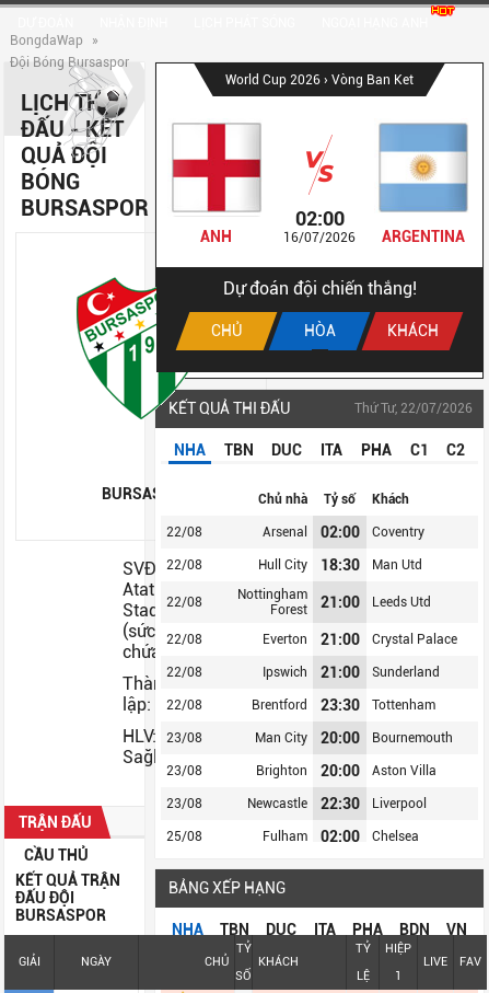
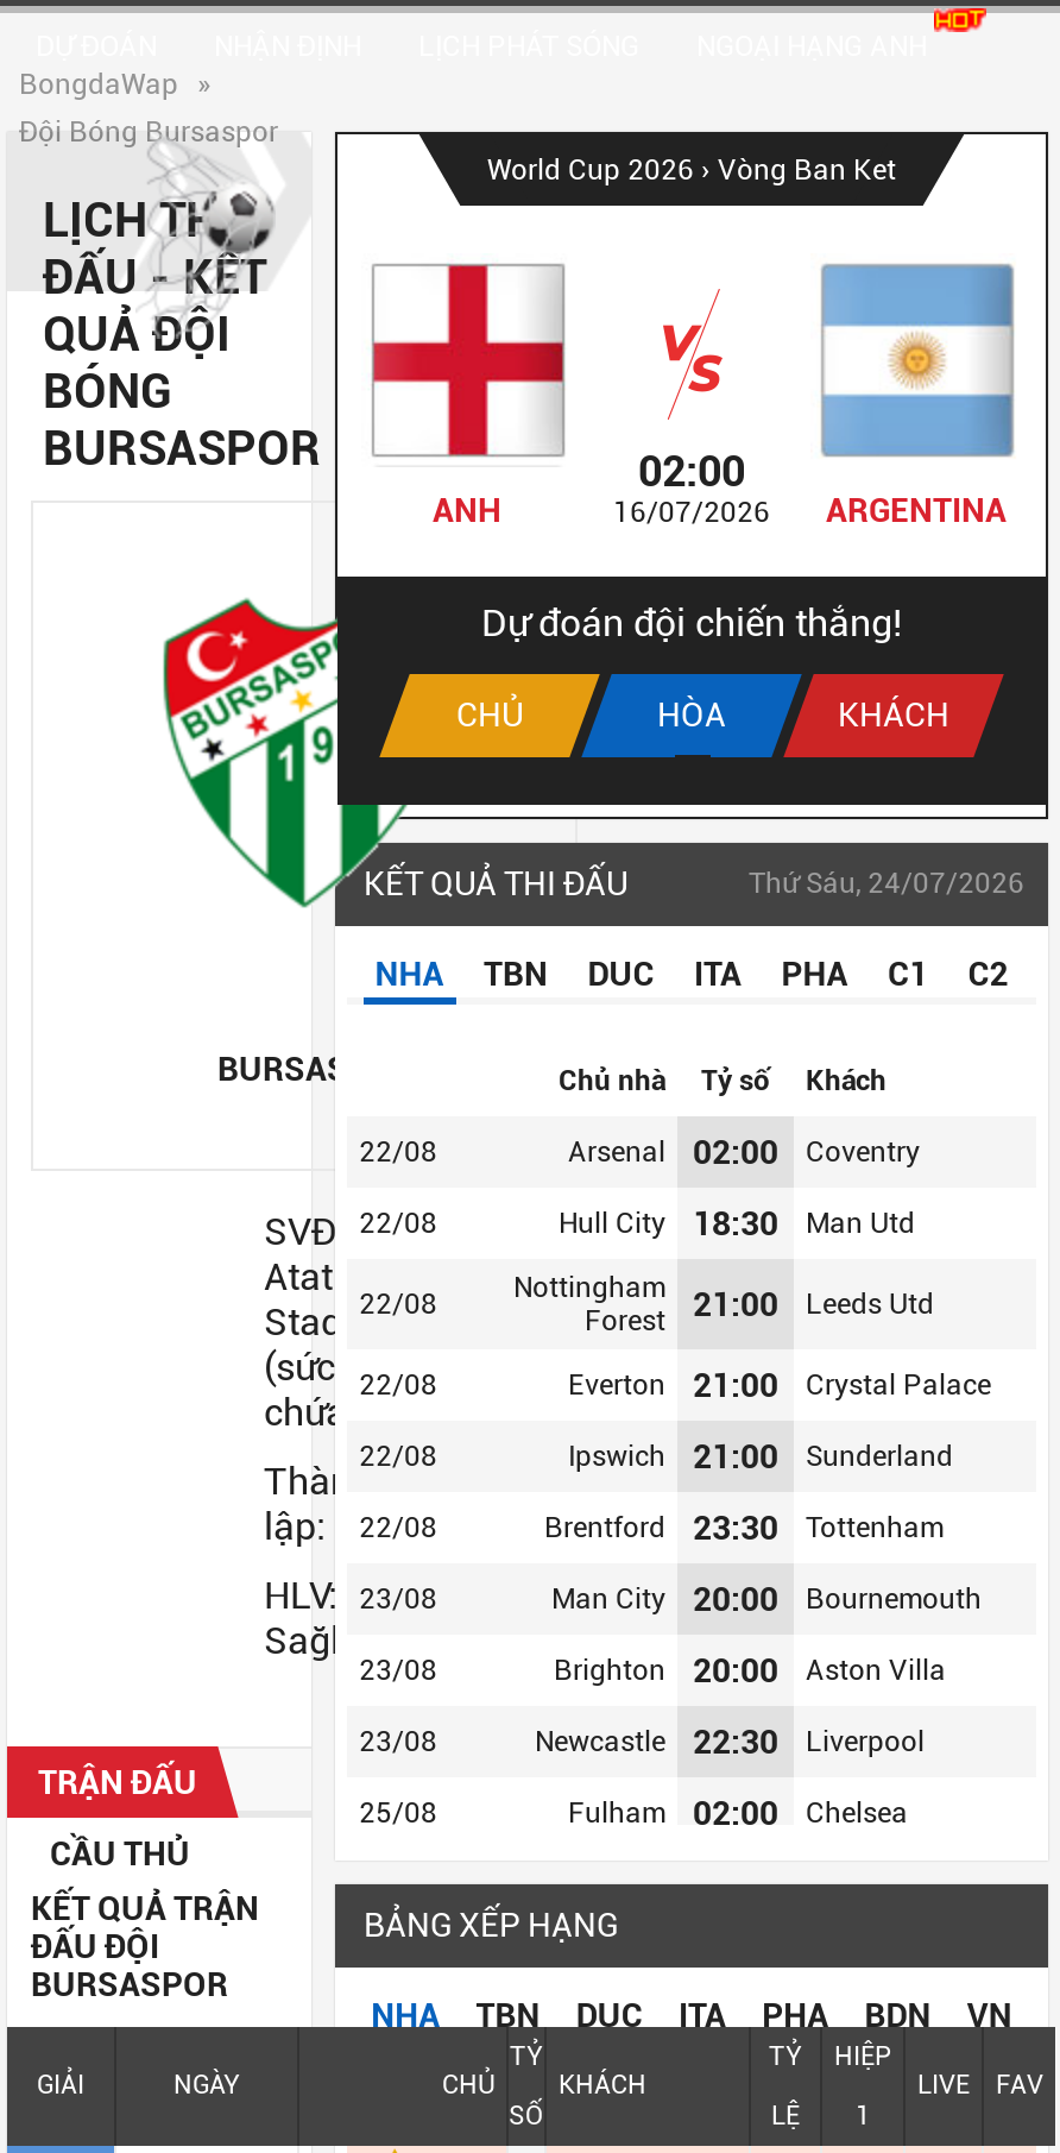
[354,401,473,416] Thứ Tư, 22/07/2026 -> [749,867,1024,900] Thứ Sáu, 24/07/2026

